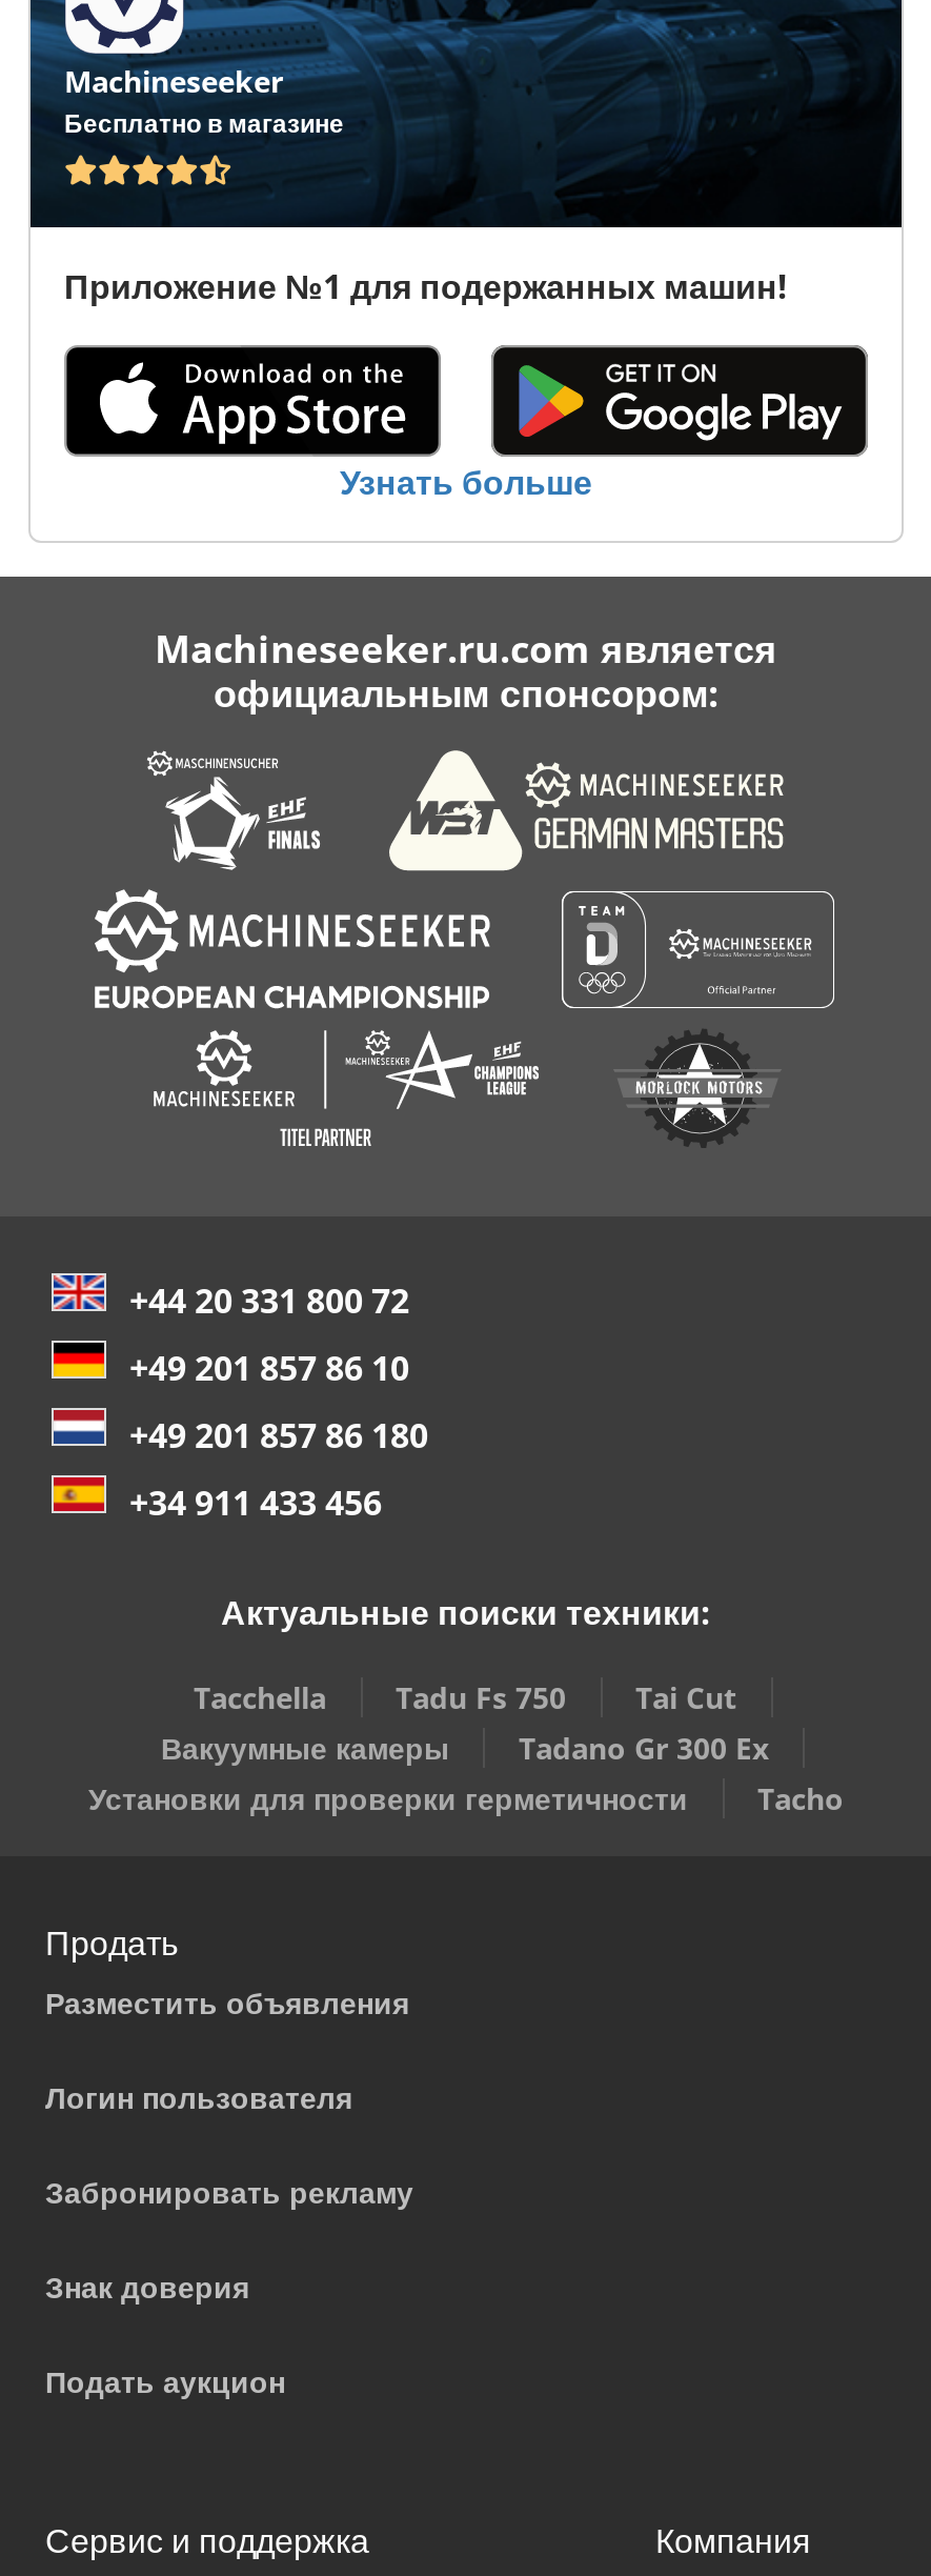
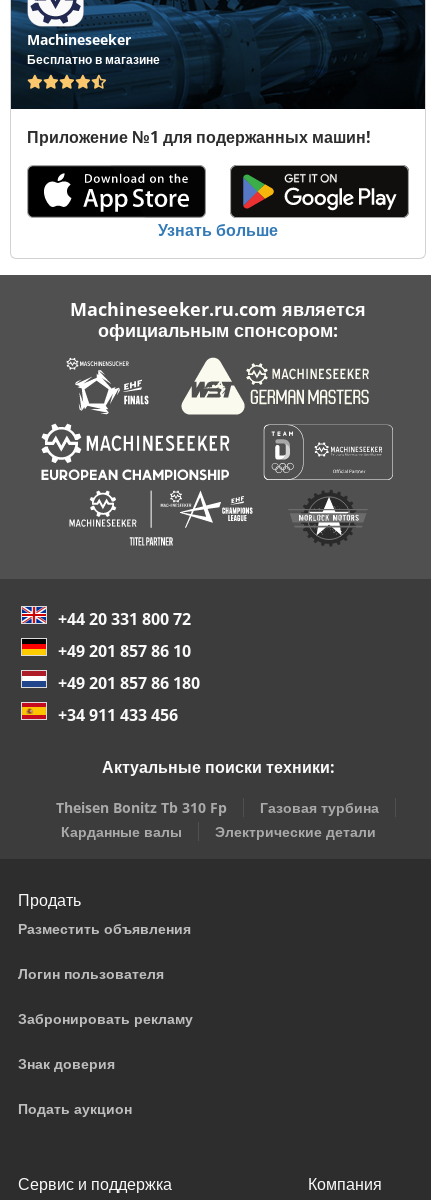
[88,1679,844,1820] Tacchella | Tadu Fs 750 | Tai Cut | Вакуумные камеры | Tadano Gr 300 Ex | Установки для проверки герметичности | Tacho -> [56,798,379,841] Theisen Bonitz Tb 310 Fp | Газовая турбина | Карданные валы | Электрические детали

